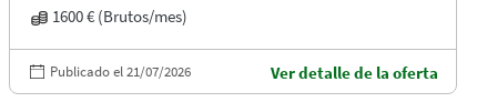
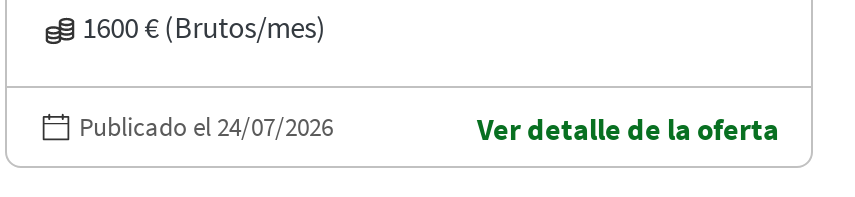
[50,62,191,80] Publicado el 21/07/2026 -> [79,110,333,144] Publicado el 24/07/2026

